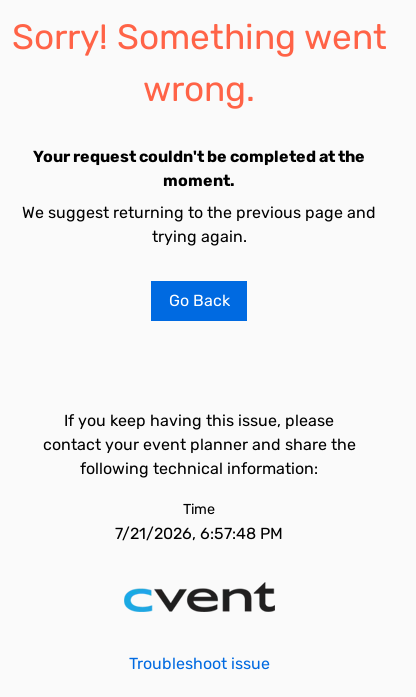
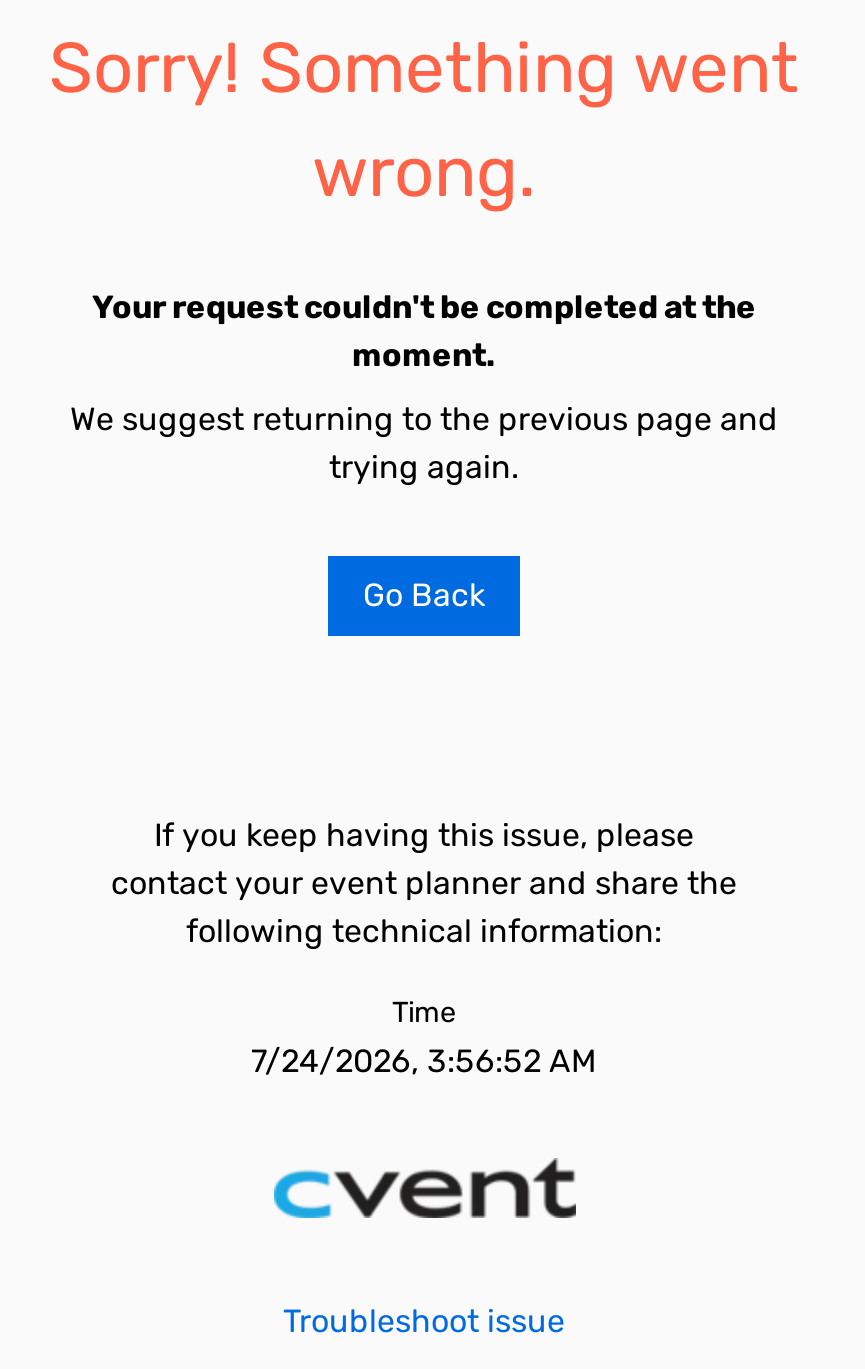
[115,524,283,543] 7/21/2026, 6:57:48 PM -> [251,1042,597,1080] 7/24/2026, 3:56:52 AM

